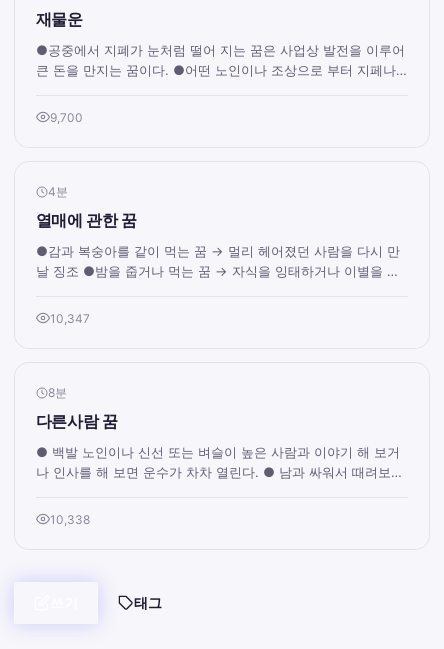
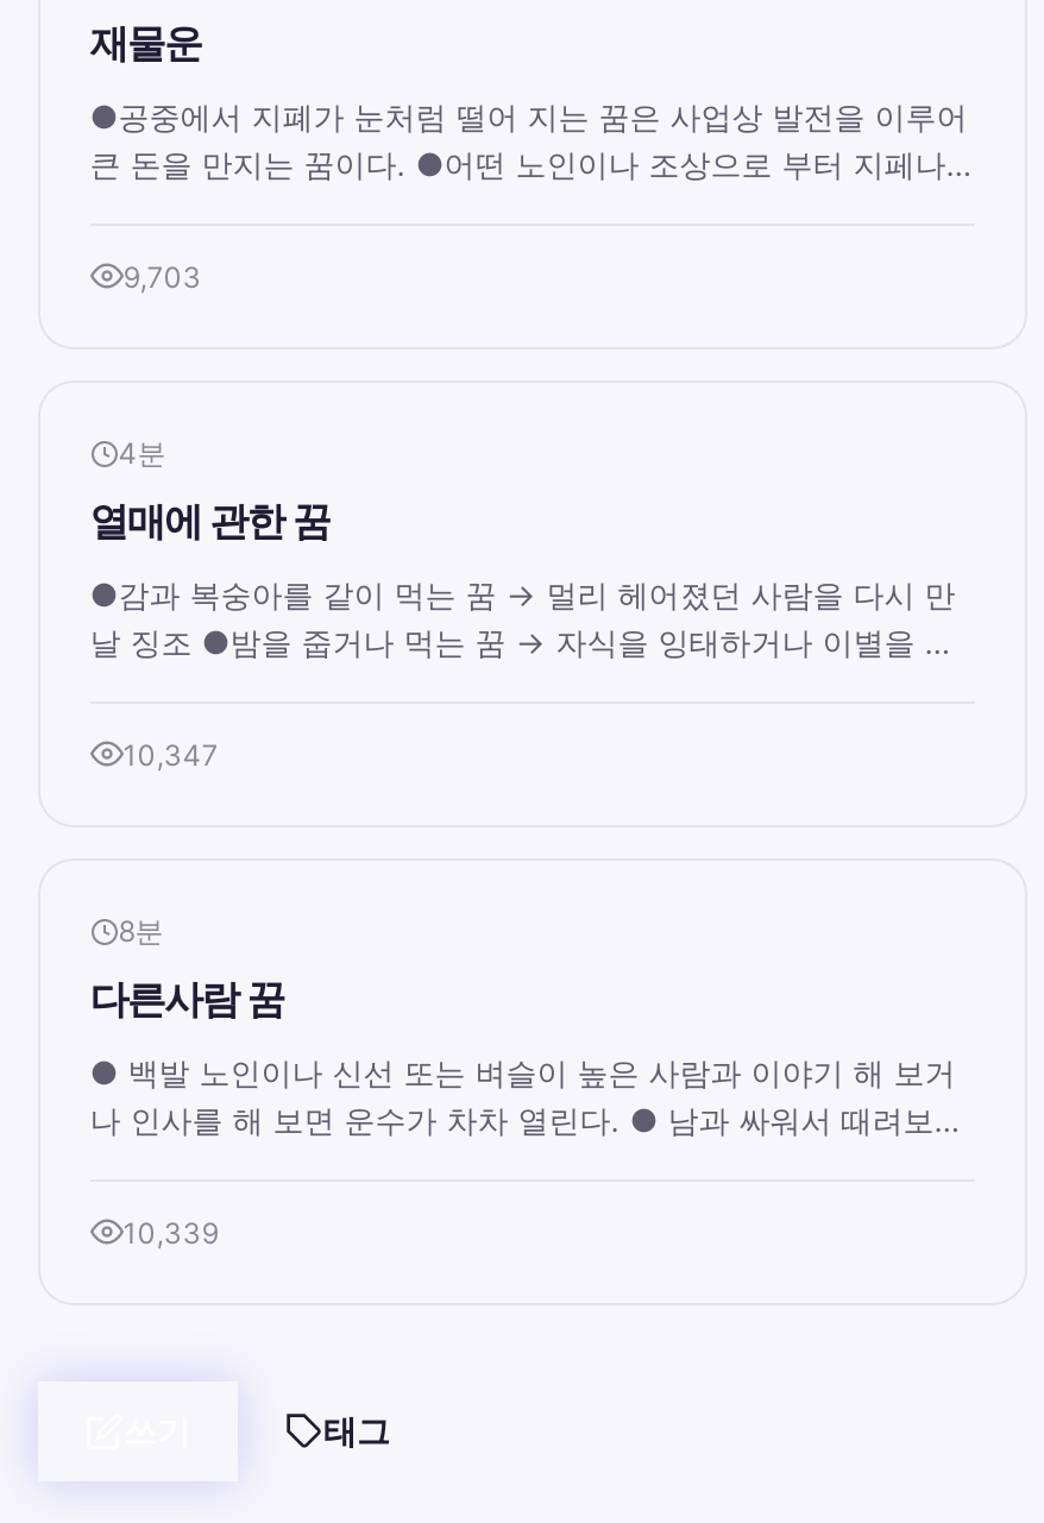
[50,110,83,125] 9,700 -> [123,258,202,294] 9,703
[50,512,90,527] 10,338 -> [123,1215,218,1251] 10,339

